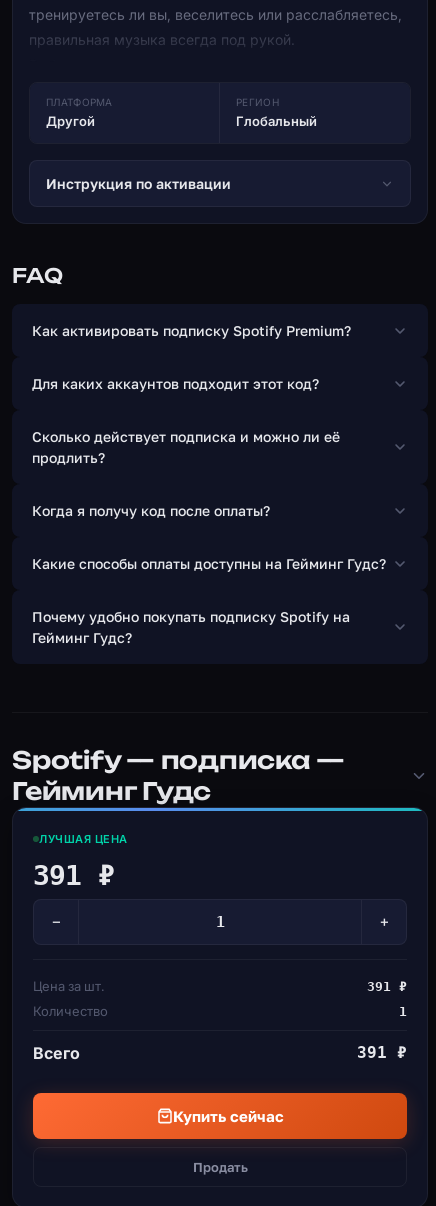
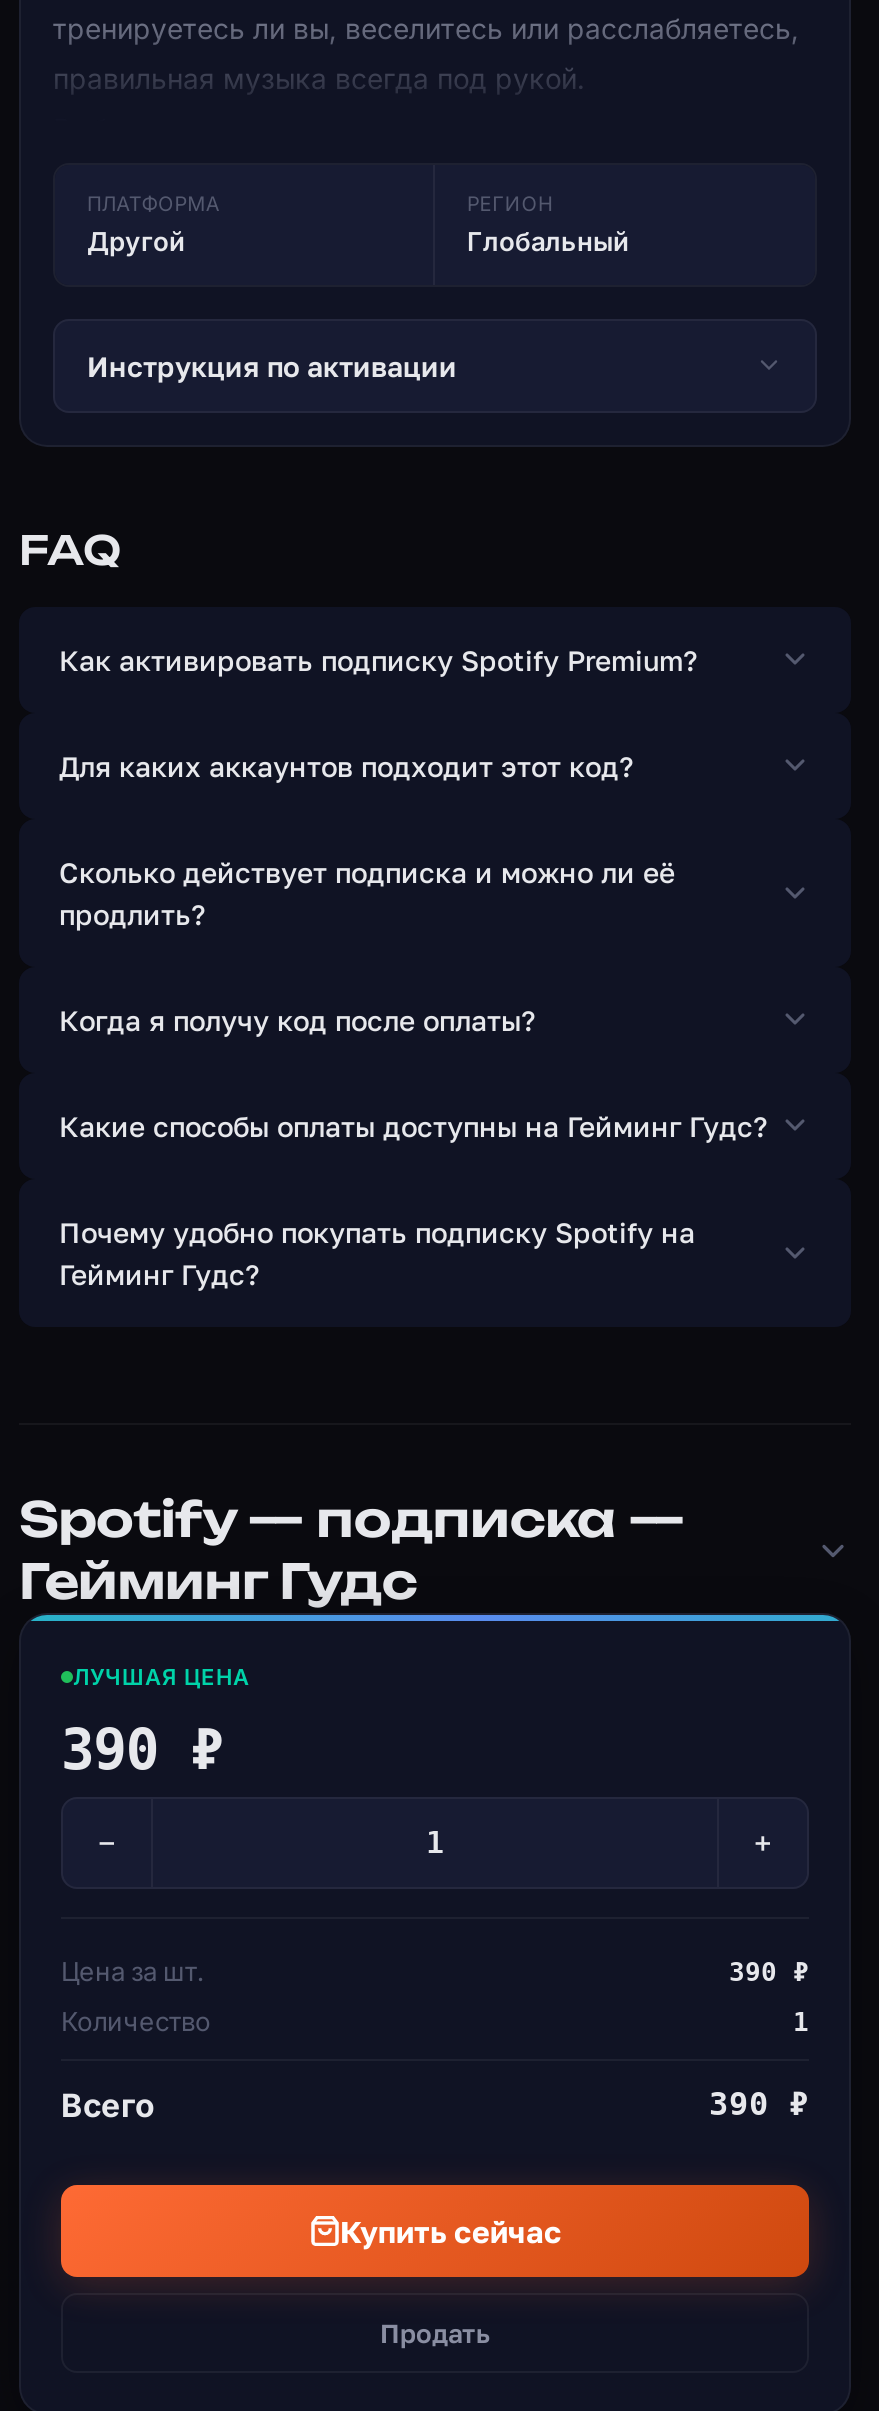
[33,859,114,892] 391 ₽ -> [61,1717,223,1783] 390 ₽
[367,979,407,994] 391 ₽ -> [729,1957,809,1987] 390 ₽
[357,1043,407,1062] 391 ₽ -> [709,2085,809,2123] 390 ₽

